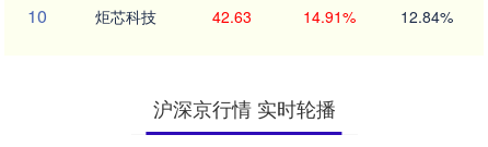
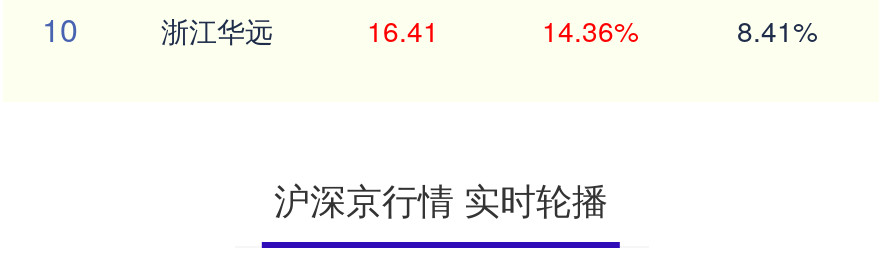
[95,5,452,27] 炬芯科技 | 42.63 | 14.91% | 12.84% -> [161,10,817,50] 浙江华远 | 16.41 | 14.36% | 8.41%

